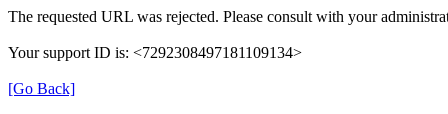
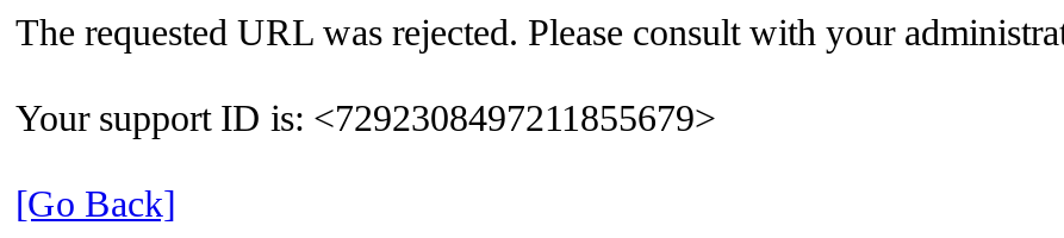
[8,44,302,61] Your support ID is: <7292308497181109134> -> [15,98,716,138] Your support ID is: <7292308497211855679>

